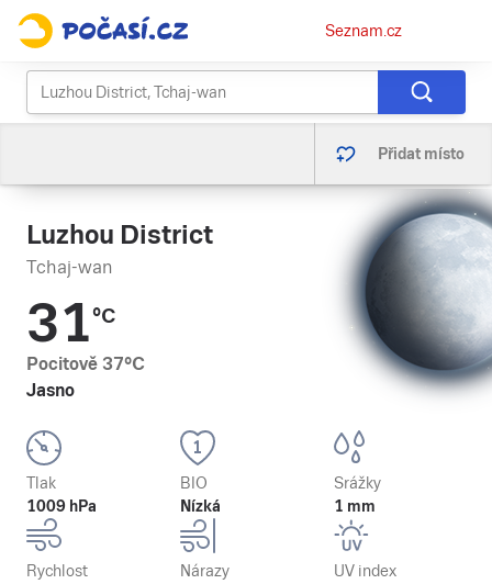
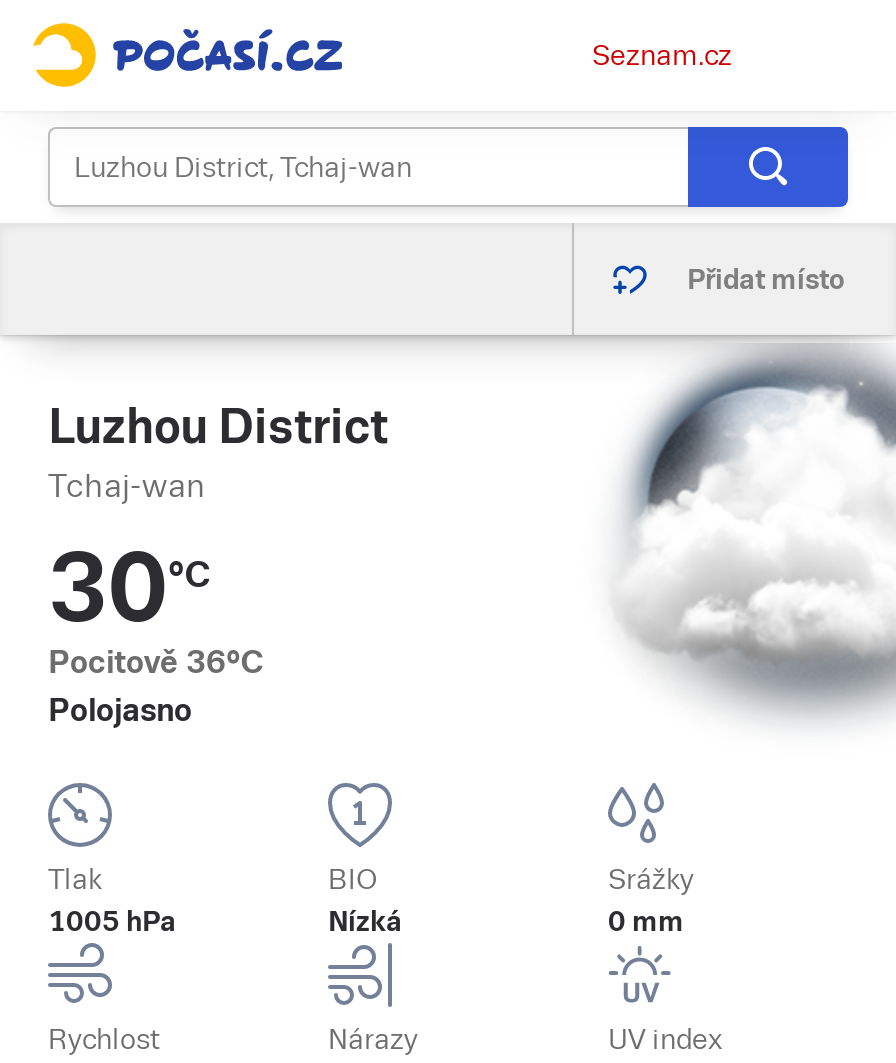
[342,202,489,381] [image] -> [618,369,890,691] [image]
[26,293,145,401] 31°C | Pocitově 37°C | Jasno -> [48,533,264,729] 30°C | Pocitově 36°C | Polojasno
[26,497,97,515] 1009 hPa -> [48,905,176,937] 1005 hPa
[334,497,376,515] 1 mm -> [608,905,684,937] 0 mm

